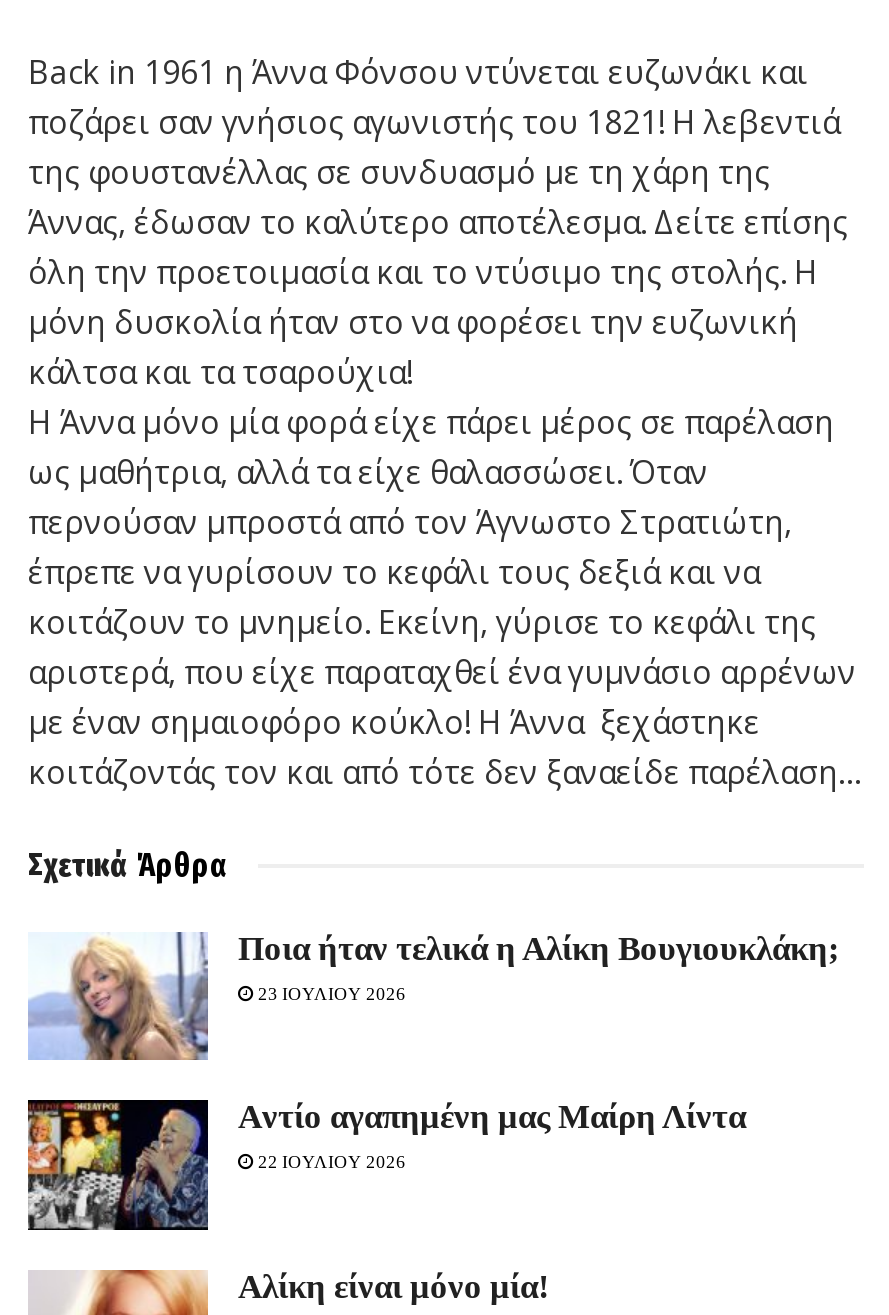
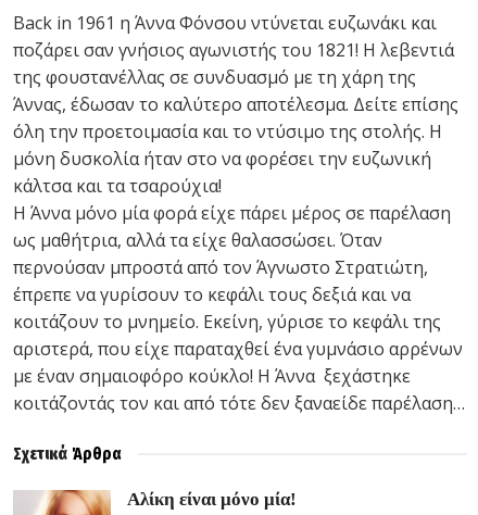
[28,930,840,1173] [image] | Ποια ήταν τελικά η Αλίκη Βουγιουκλάκη; | 23 ΙΟΥΛΙΟΥ 2026 | Aντίο αγαπημένη μας Μαίρη Λίντα | 22 ΙΟΥΛΙΟΥ 2026 -> none
[26,1098,210,1234] [image] -> none

